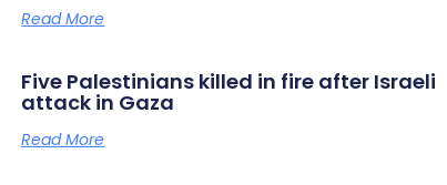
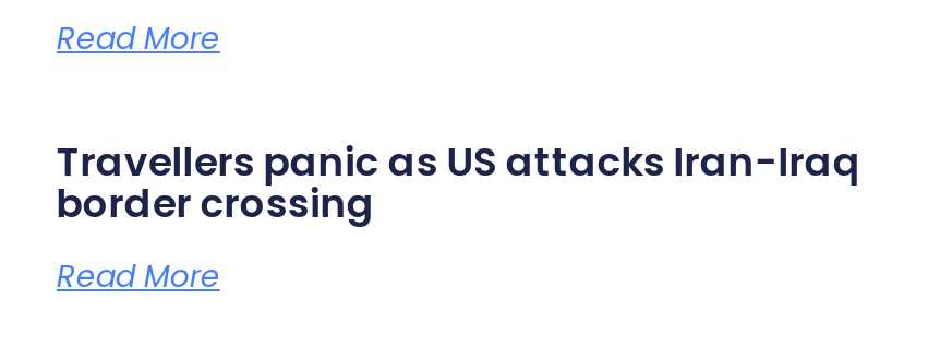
[22,67,436,116] Five Palestinians killed in fire after Israeli | attack in Gaza -> [56,133,861,229] Travellers panic as US attacks Iran-Iraq | border crossing

